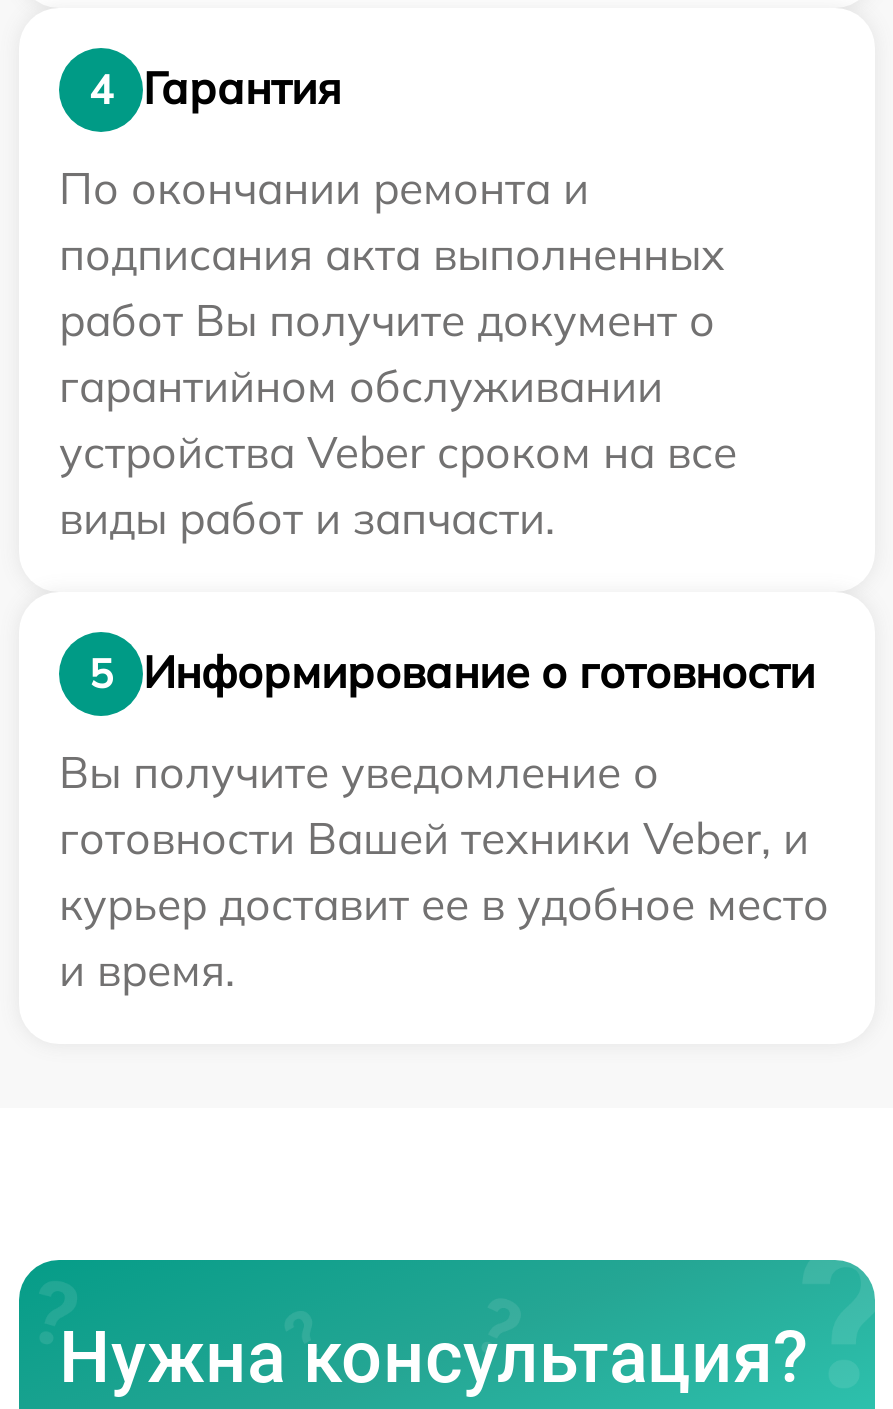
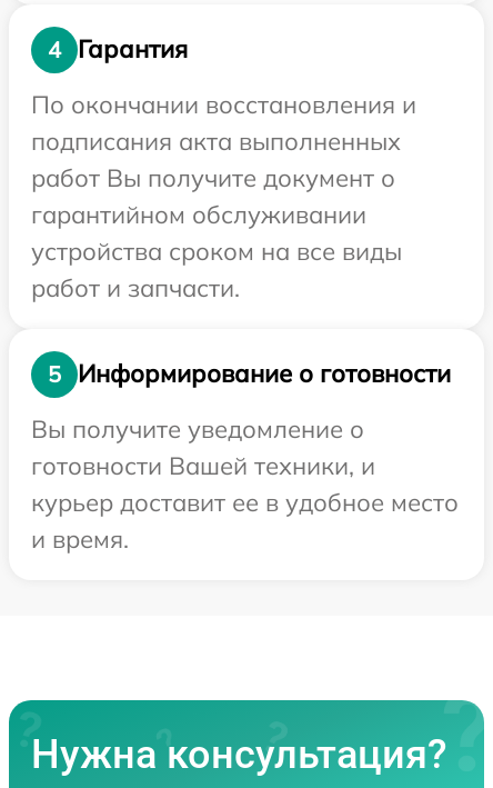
[59,160,589,216] По окончании ремонта и -> [31,89,416,120] По окончании восстановления и
[59,424,737,546] устройства Veber сроком на все | виды работ и запчасти. -> [31,236,402,303] устройства сроком на все виды | работ и запчасти.
[59,810,809,866] готовности Вашей техники Veber, и -> [31,450,375,481] готовности Вашей техники, и

